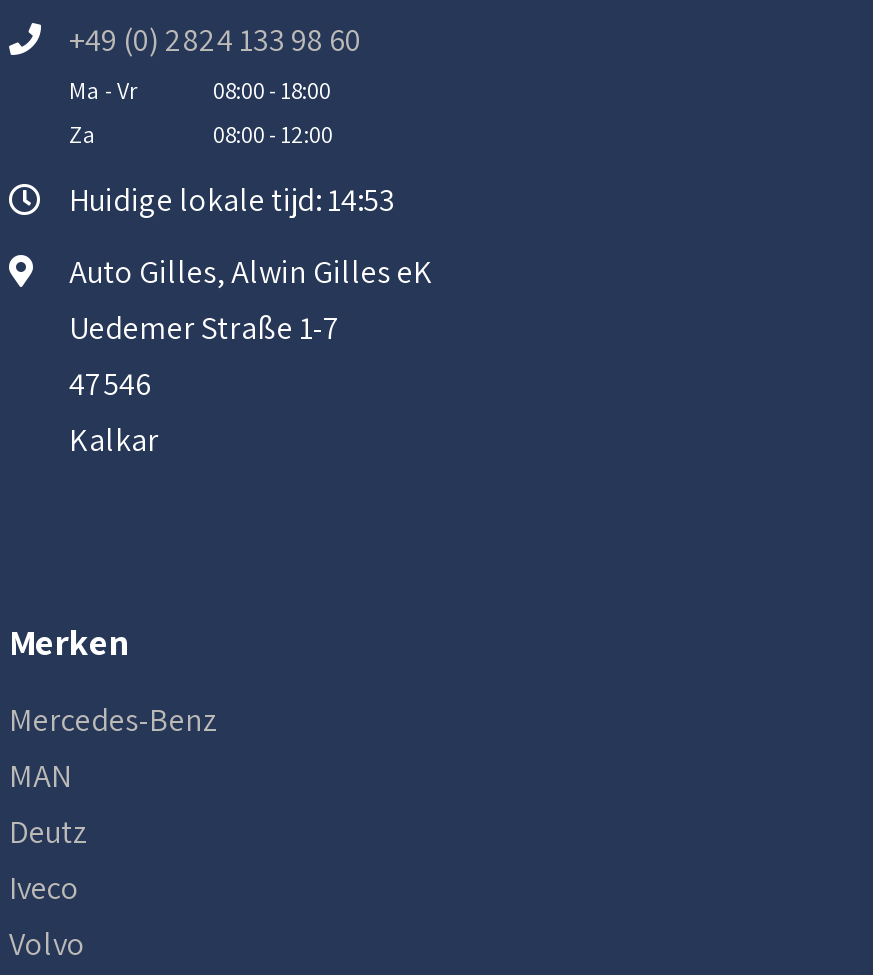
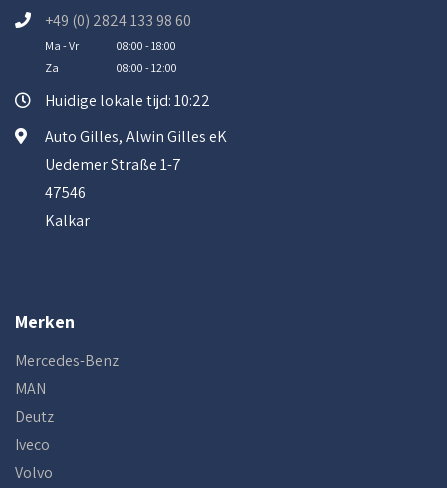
[69,179,395,221] Huidige lokale tijd: 14:53 -> [45,90,210,111] Huidige lokale tijd: 10:22

